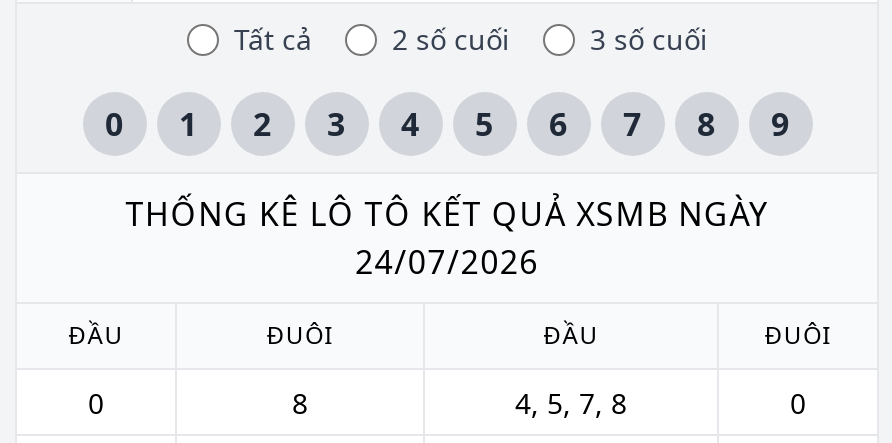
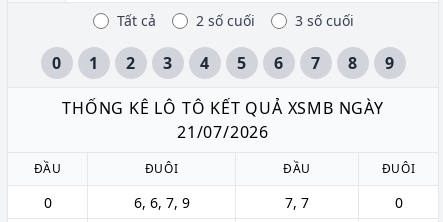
[355,240,539,284] 24/07/2026 -> [177,121,269,143] 21/07/2026
[292,384,627,422] 8 | 4, 5, 7, 8 -> [133,193,309,212] 6, 6, 7, 9 | 7, 7

